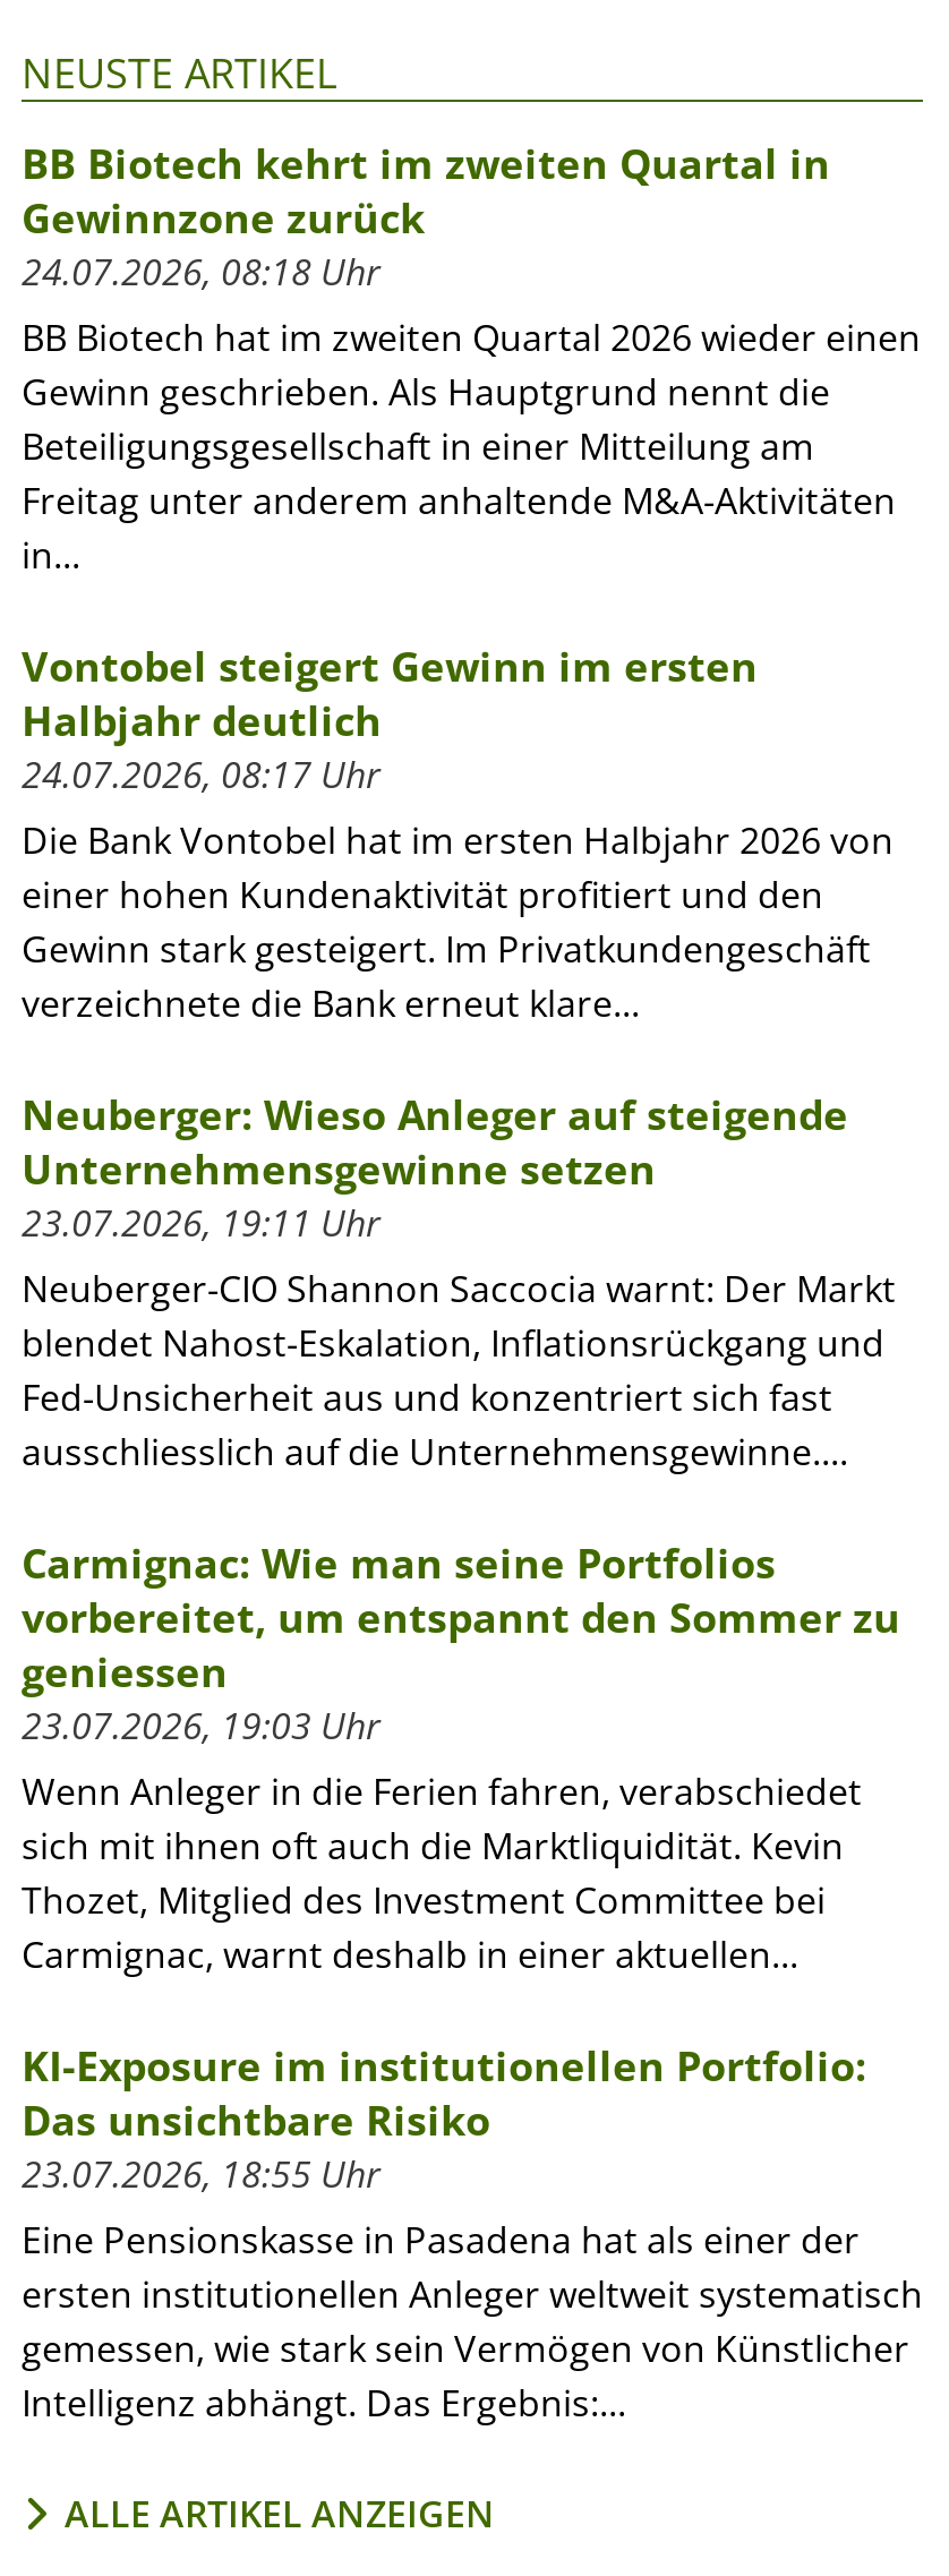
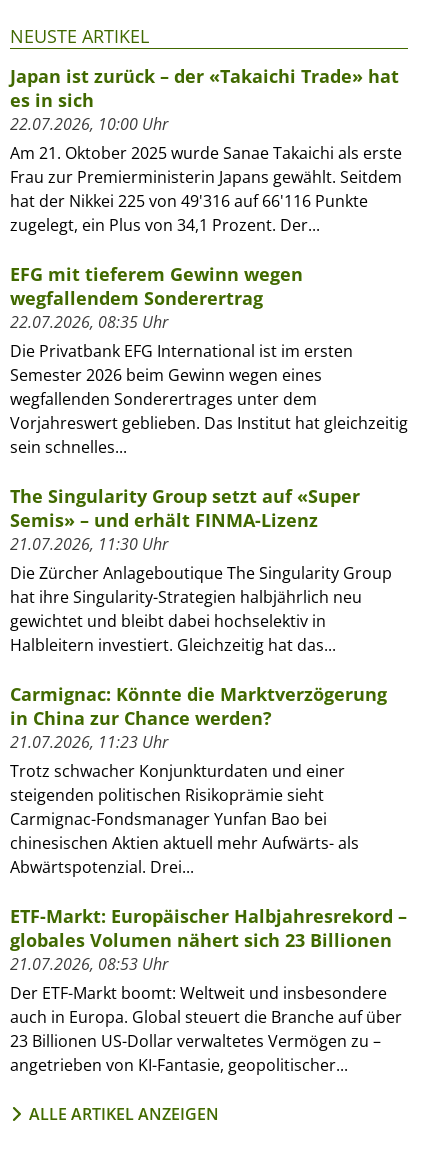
[22,137,921,581] BB Biotech kehrt im zweiten Quartal in | Gewinnzone zurück | 24.07.2026, 08:18 Uhr | BB Biotech hat im zweiten Quartal 2026 wieder einen | Gewinn geschrieben. Als Hauptgrund nennt die | Beteiligungsgesellschaft in einer Mitteilung am | Freitag unter anderem anhaltende M&A-Aktivitäten | in... -> [10,64,402,236] Japan ist zurück – der «Takaichi Trade» hat | es in sich | 22.07.2026, 10:00 Uhr | Am 21. Oktober 2025 wurde Sanae Takaichi als erste | Frau zur Premierministerin Japans gewählt. Seitdem | hat der Nikkei 225 von 49'316 auf 66'116 Punkte | zugelegt, ein Plus von 34,1 Prozent. Der...
[22,640,894,1029] Vontobel steigert Gewinn im ersten | Halbjahr deutlich | 24.07.2026, 08:17 Uhr | Die Bank Vontobel hat im ersten Halbjahr 2026 von | einer hohen Kundenaktivität profitiert und den | Gewinn stark gesteigert. Im Privatkundengeschäft | verzeichnete die Bank erneut klare... -> [10,262,408,458] EFG mit tieferem Gewinn wegen | wegfallendem Sonderertrag | 22.07.2026, 08:35 Uhr | Die Privatbank EFG International ist im ersten | Semester 2026 beim Gewinn wegen eines | wegfallenden Sonderertrages unter dem | Vorjahreswert geblieben. Das Institut hat gleichzeitig | sein schnelles...
[22,1088,896,1478] Neuberger: Wieso Anleger auf steigende | Unternehmensgewinne setzen | 23.07.2026, 19:11 Uhr | Neuberger-CIO Shannon Saccocia warnt: Der Markt | blendet Nahost-Eskalation, Inflationsrückgang und | Fed-Unsicherheit aus und konzentriert sich fast | ausschliesslich auf die Unternehmensgewinne.... -> [10,484,392,656] The Singularity Group setzt auf «Super | Semis» – und erhält FINMA-Lizenz | 21.07.2026, 11:30 Uhr | Die Zürcher Anlageboutique The Singularity Group | hat ihre Singularity-Strategien halbjährlich neu | gewichtet und bleibt dabei hochselektiv in | Halbleitern investiert. Gleichzeitig hat das...
[22,1537,900,1980] Carmignac: Wie man seine Portfolios | vorbereitet, um entspannt den Sommer zu | geniessen | 23.07.2026, 19:03 Uhr | Wenn Anleger in die Ferien fahren, verabschiedet | sich mit ihnen oft auch die Marktliquidität. Kevin | Thozet, Mitglied des Investment Committee bei | Carmignac, warnt deshalb in einer aktuellen... -> [10,682,387,878] Carmignac: Könnte die Marktverzögerung | in China zur Chance werden? | 21.07.2026, 11:23 Uhr | Trotz schwacher Konjunkturdaten und einer | steigenden politischen Risikoprämie sieht | Carmignac-Fondsmanager Yunfan Bao bei | chinesischen Aktien aktuell mehr Aufwärts- als | Abwärtspotenzial. Drei...
[22,2039,923,2429] KI-Exposure im institutionellen Portfolio: | Das unsichtbare Risiko | 23.07.2026, 18:55 Uhr | Eine Pensionskasse in Pasadena hat als einer der | ersten institutionellen Anleger weltweit systematisch | gemessen, wie stark sein Vermögen von Künstlicher | Intelligenz abhängt. Das Ergebnis:... -> [10,904,407,1076] ETF-Markt: Europäischer Halbjahresrekord – | globales Volumen nähert sich 23 Billionen | 21.07.2026, 08:53 Uhr | Der ETF-Markt boomt: Weltweit und insbesondere | auch in Europa. Global steuert die Branche auf über | 23 Billionen US-Dollar verwaltetes Vermögen zu – | angetrieben von KI-Fantasie, geopolitischer...

